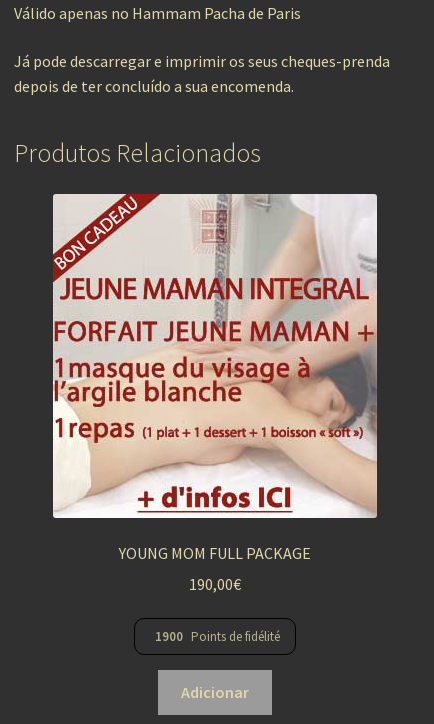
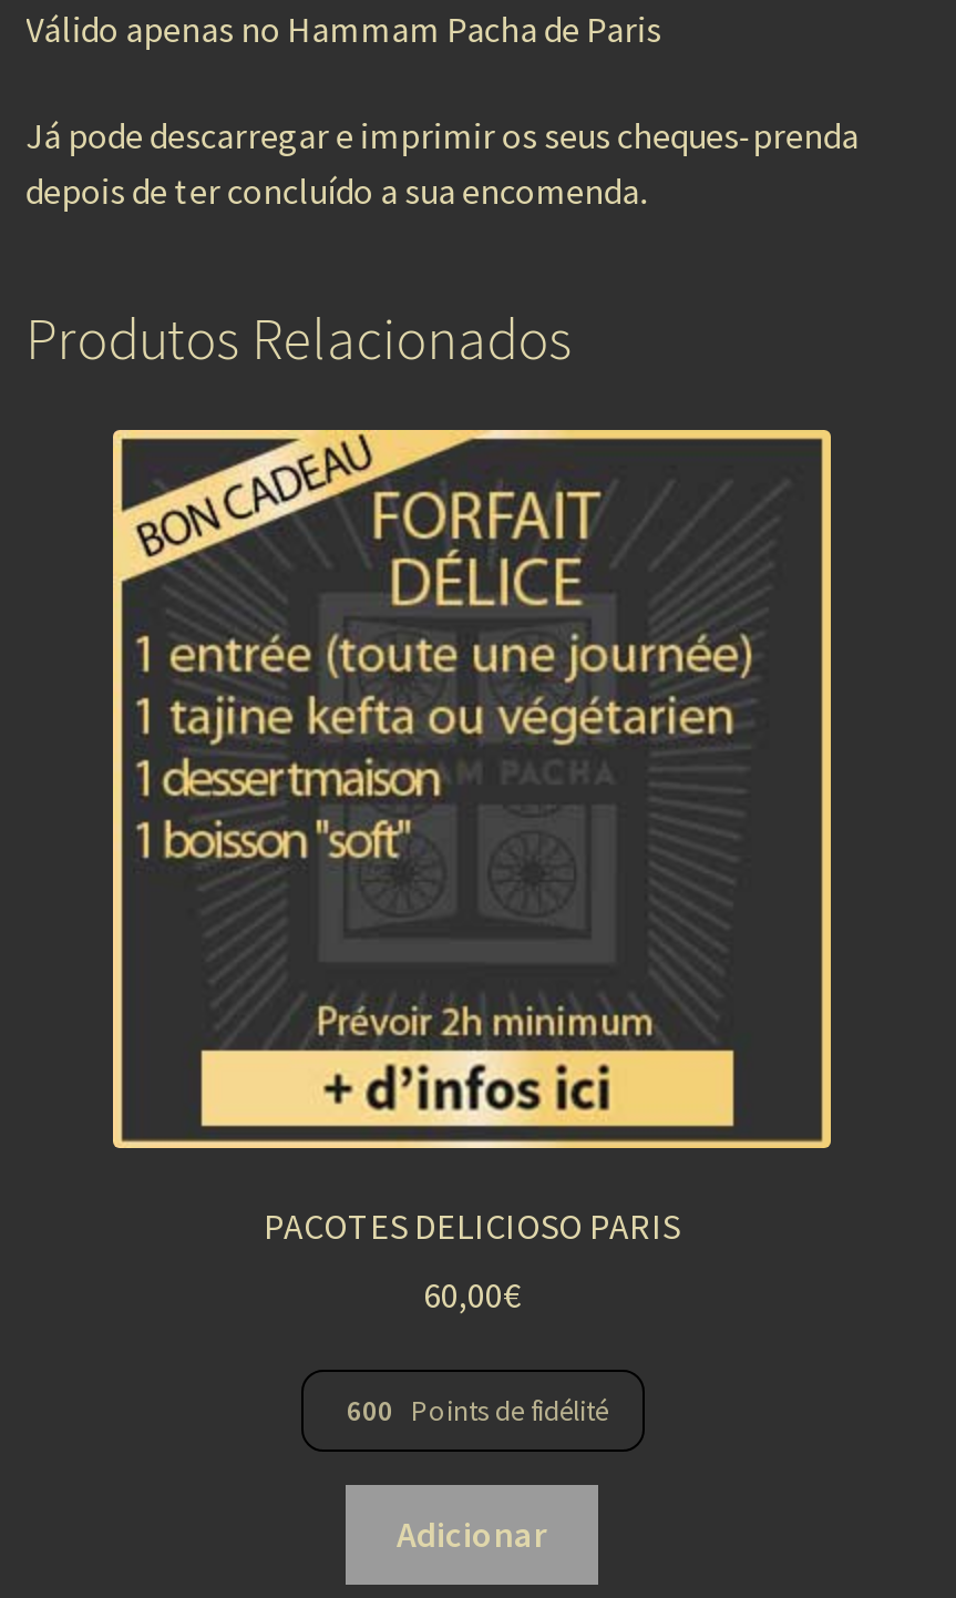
[52,193,378,563] [image] | YOUNG MOM FULL PACKAGE -> [111,428,833,1249] [image] | PACOTES DELICIOSO PARIS
[189,574,241,594] 190,00€ -> [423,1272,521,1317] 60,00€
[155,628,280,645] 1900 Points de fidélité -> [347,1392,608,1430] 600 Points de fidélité

